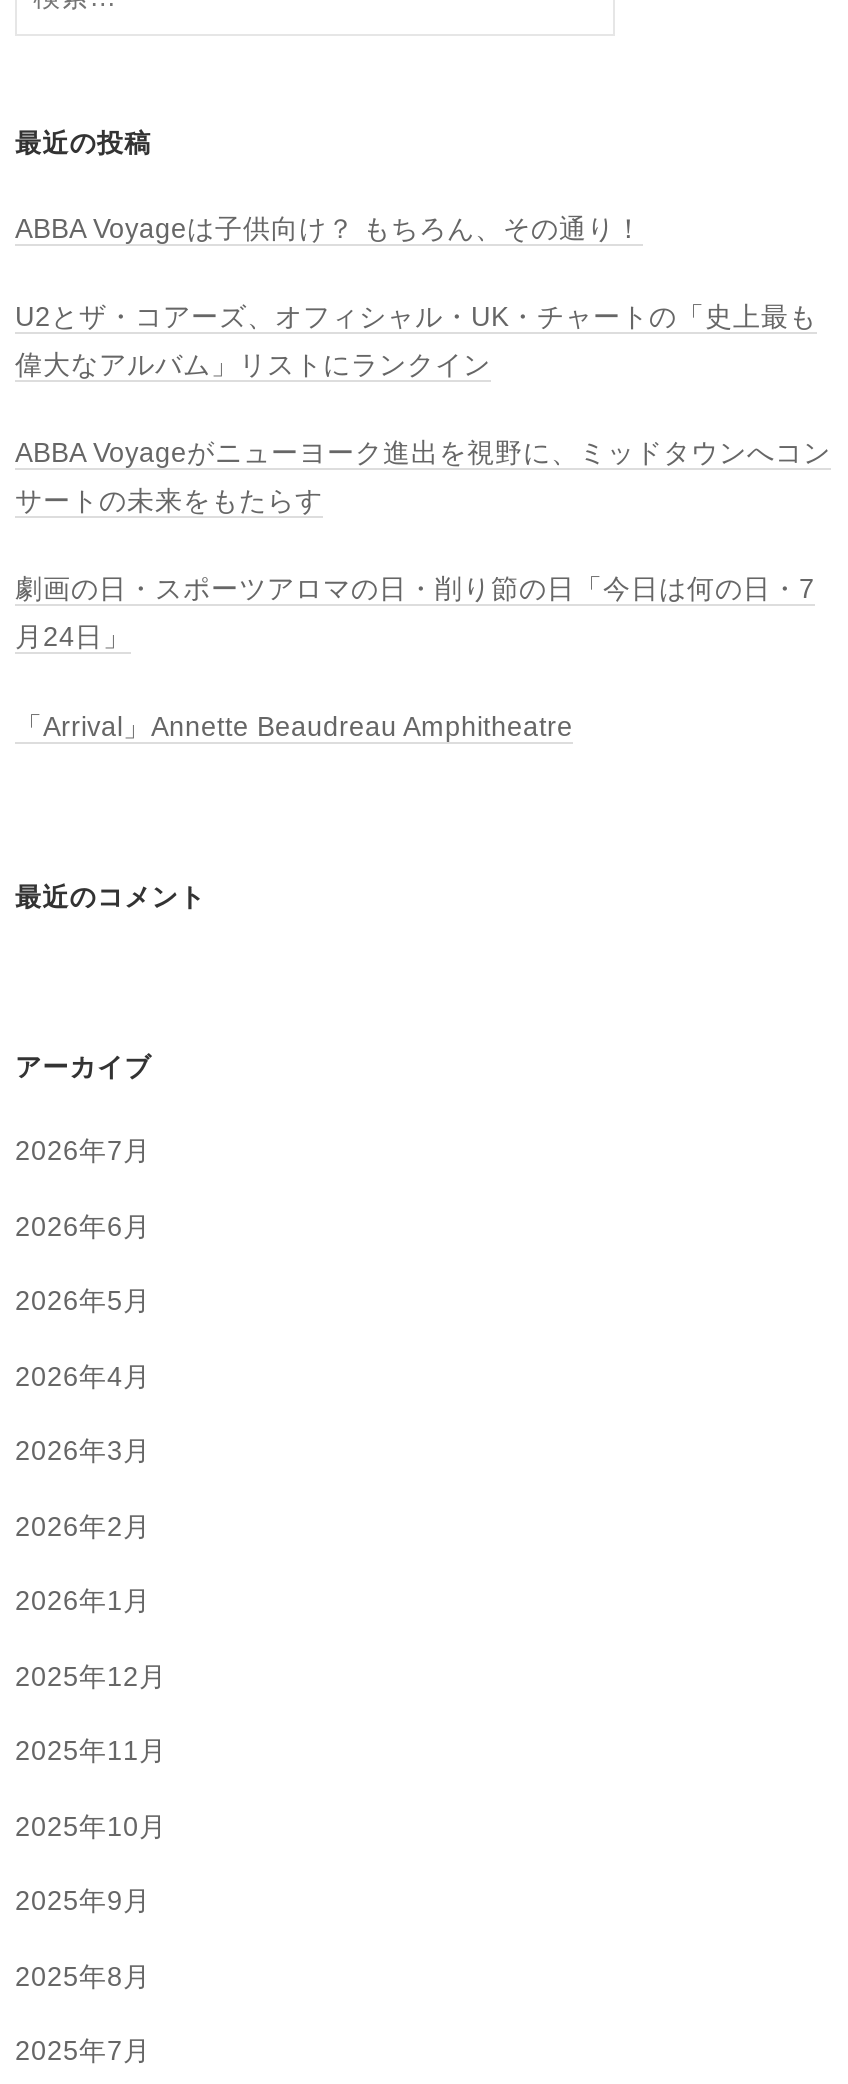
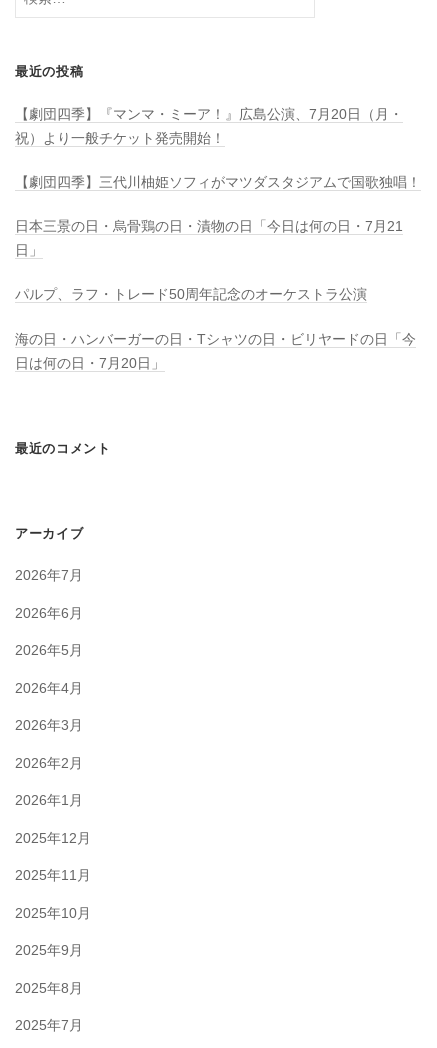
[15,213,643,243] ABBA Voyageは子供向け？ もちろん、その通り！ -> [15,106,403,121] 【劇団四季】『マンマ・ミーア！』広島公演、7月20日（月・
[15,302,817,332] U2とザ・コアーズ、オフィシャル・UK・チャートの「史上最も -> [15,130,225,145] 祝）より一般チケット発売開始！
[15,350,491,380] 偉大なアルバム」リストにランクイン -> [15,175,421,190] 【劇団四季】三代川柚姫ソフィがマツダスタジアムで国歌独唱！
[15,438,831,468] ABBA Voyageがニューヨーク進出を視野に、ミッドタウンへコン -> [15,219,403,234] 日本三景の日・烏骨鶏の日・漬物の日「今日は何の日・7月21
[15,486,323,516] サートの未来をもたらす -> [15,243,43,258] 日」
[15,575,815,605] 劇画の日・スポーツアロマの日・削り節の日「今日は何の日・7 -> [15,287,367,302] パルプ、ラフ・トレード50周年記念のオーケストラ公演
[15,623,131,653] 月24日」 -> [15,331,416,346] 海の日・ハンバーガーの日・Tシャツの日・ビリヤードの日「今
[15,711,573,741] 「Arrival」Annette Beaudreau Amphitheatre -> [15,355,165,370] 日は何の日・7月20日」

